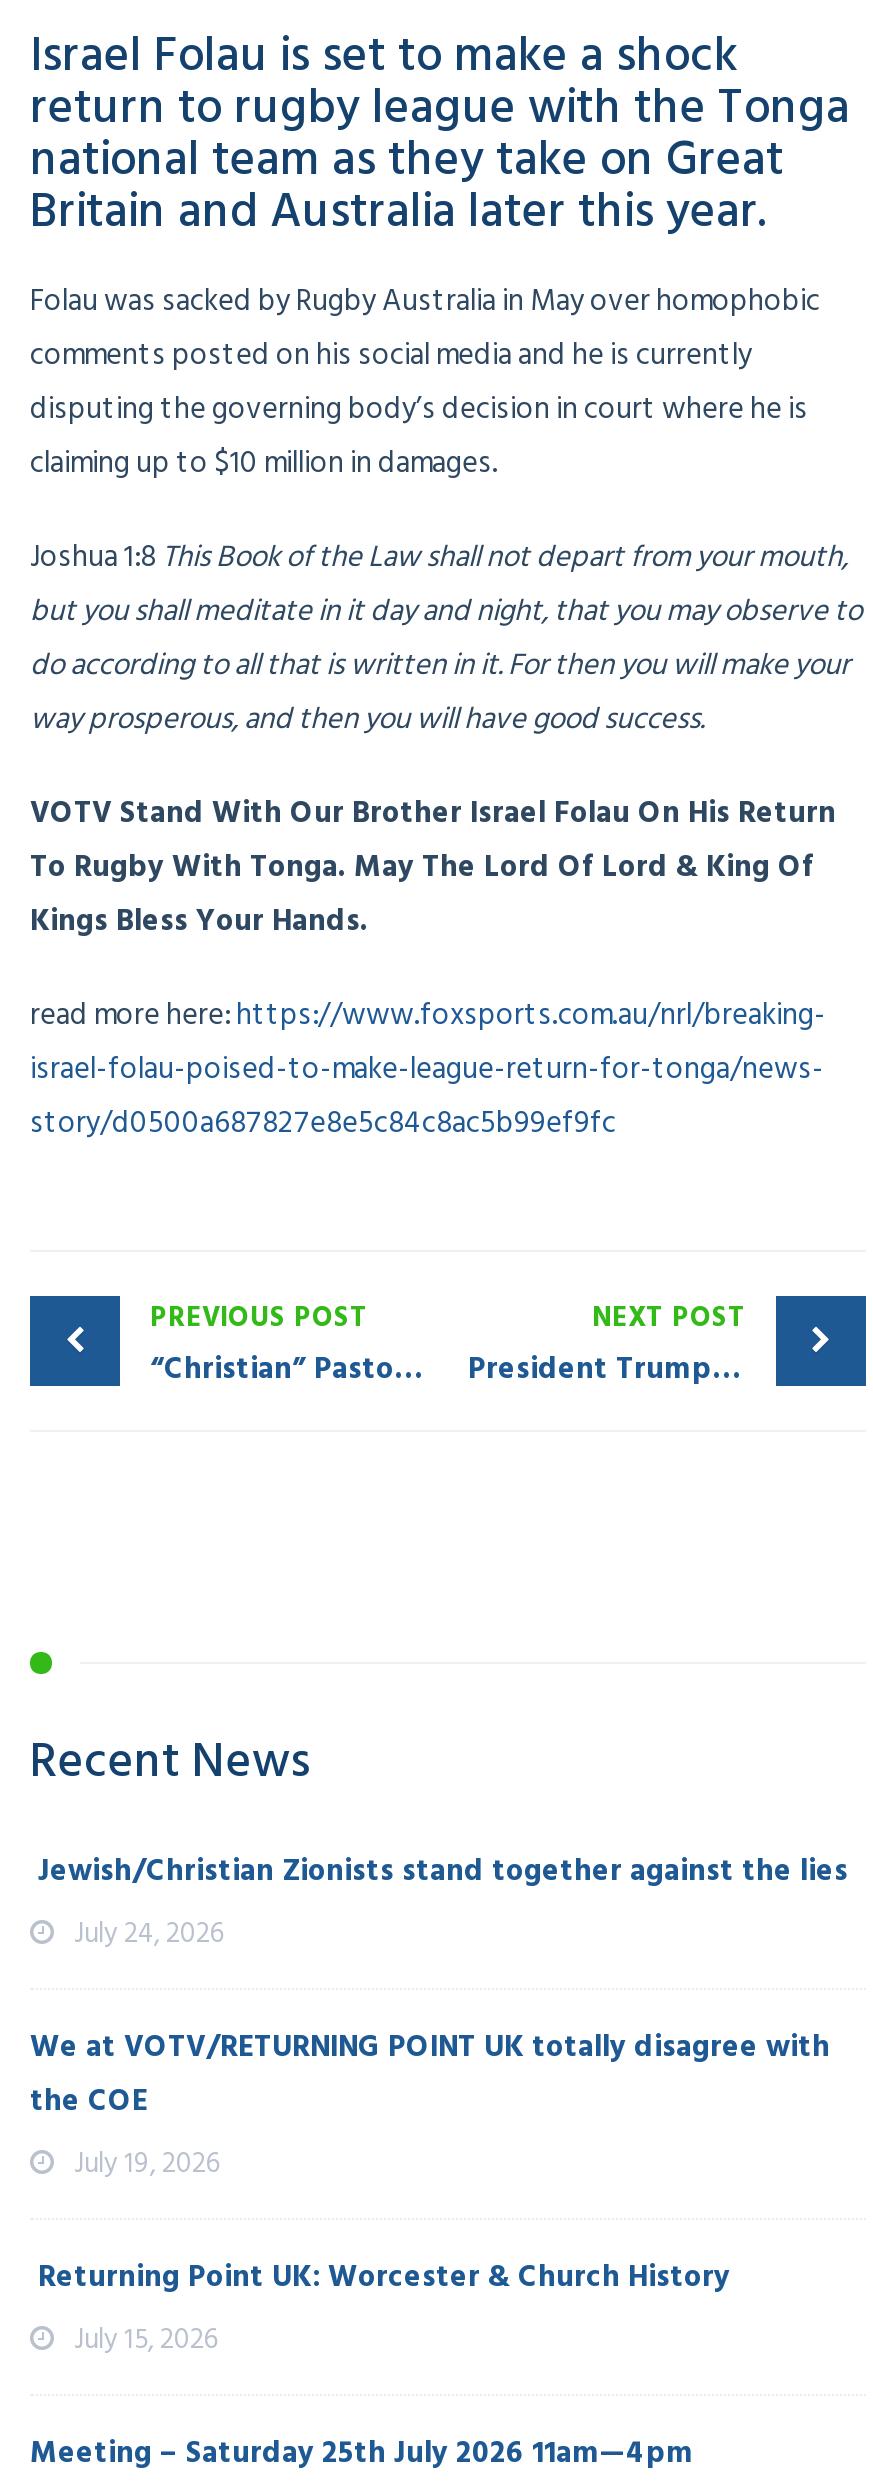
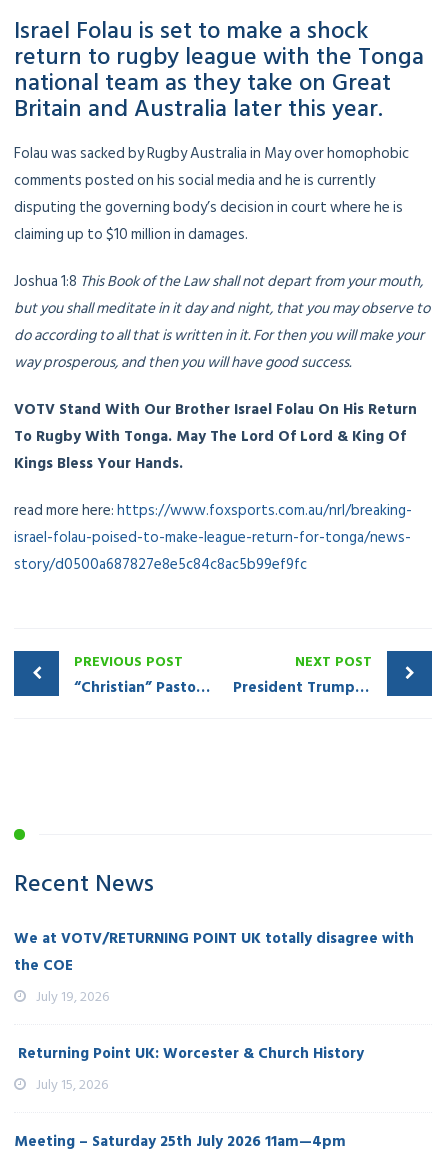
[30,1846,848,1956] Jewish/Christian Zionists stand together against the lies | July 24, 2026 -> none

